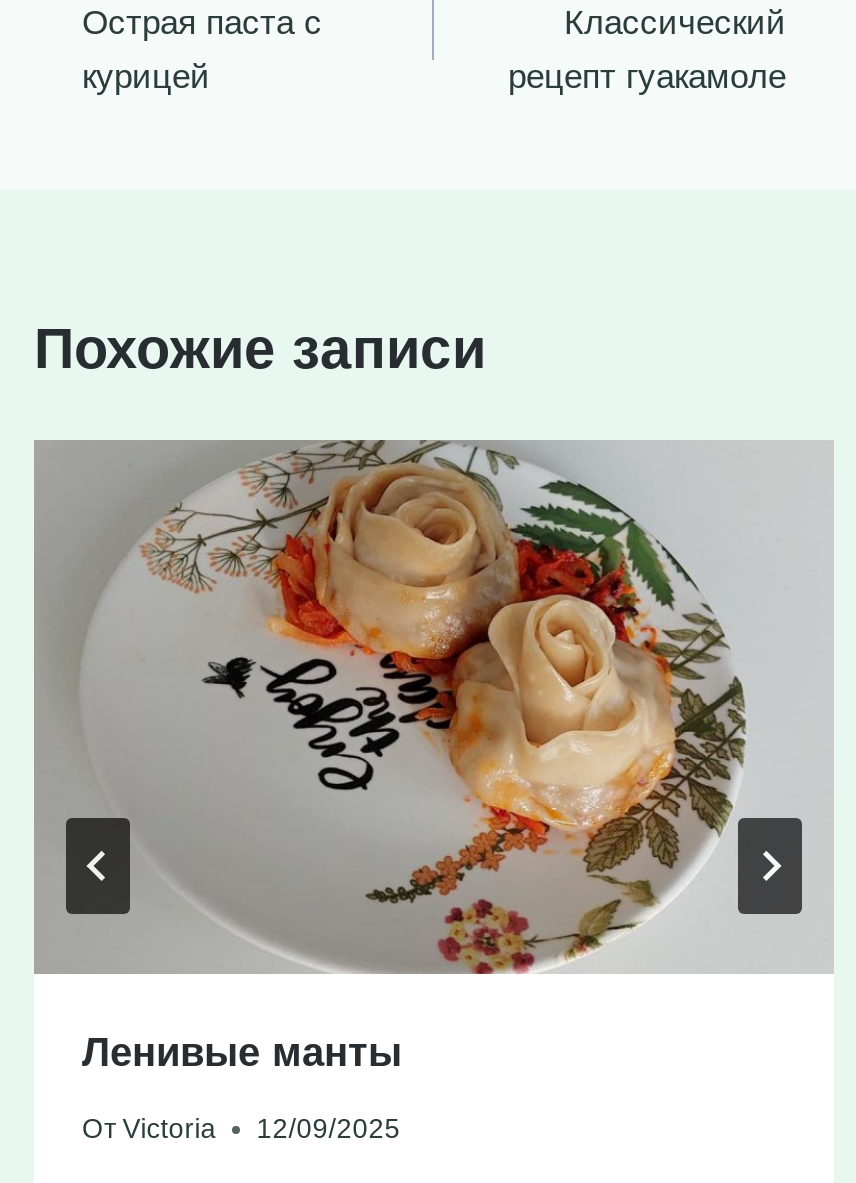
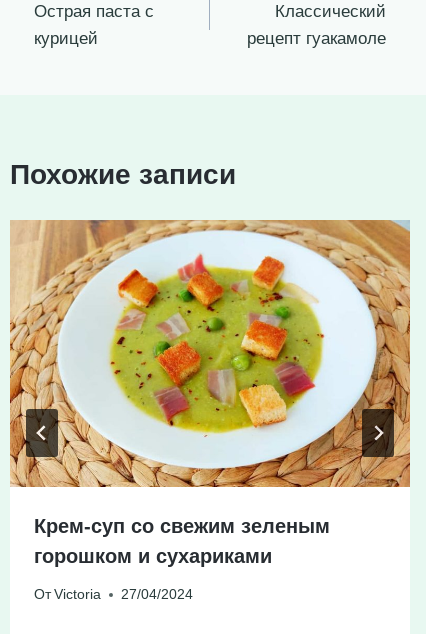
[34,438,834,1074] [image] | Ленивые манты -> [9,220,411,567] [image] | Крем-суп со свежим зеленым | горошком и сухариками
[82,1115,400,1145] От Victoria 12/09/2025 -> [34,587,193,602] От Victoria 27/04/2024

